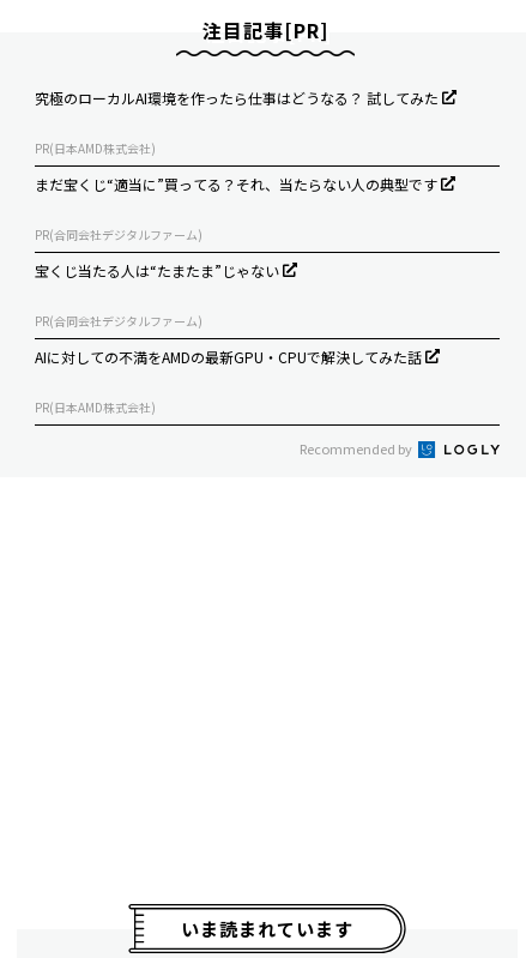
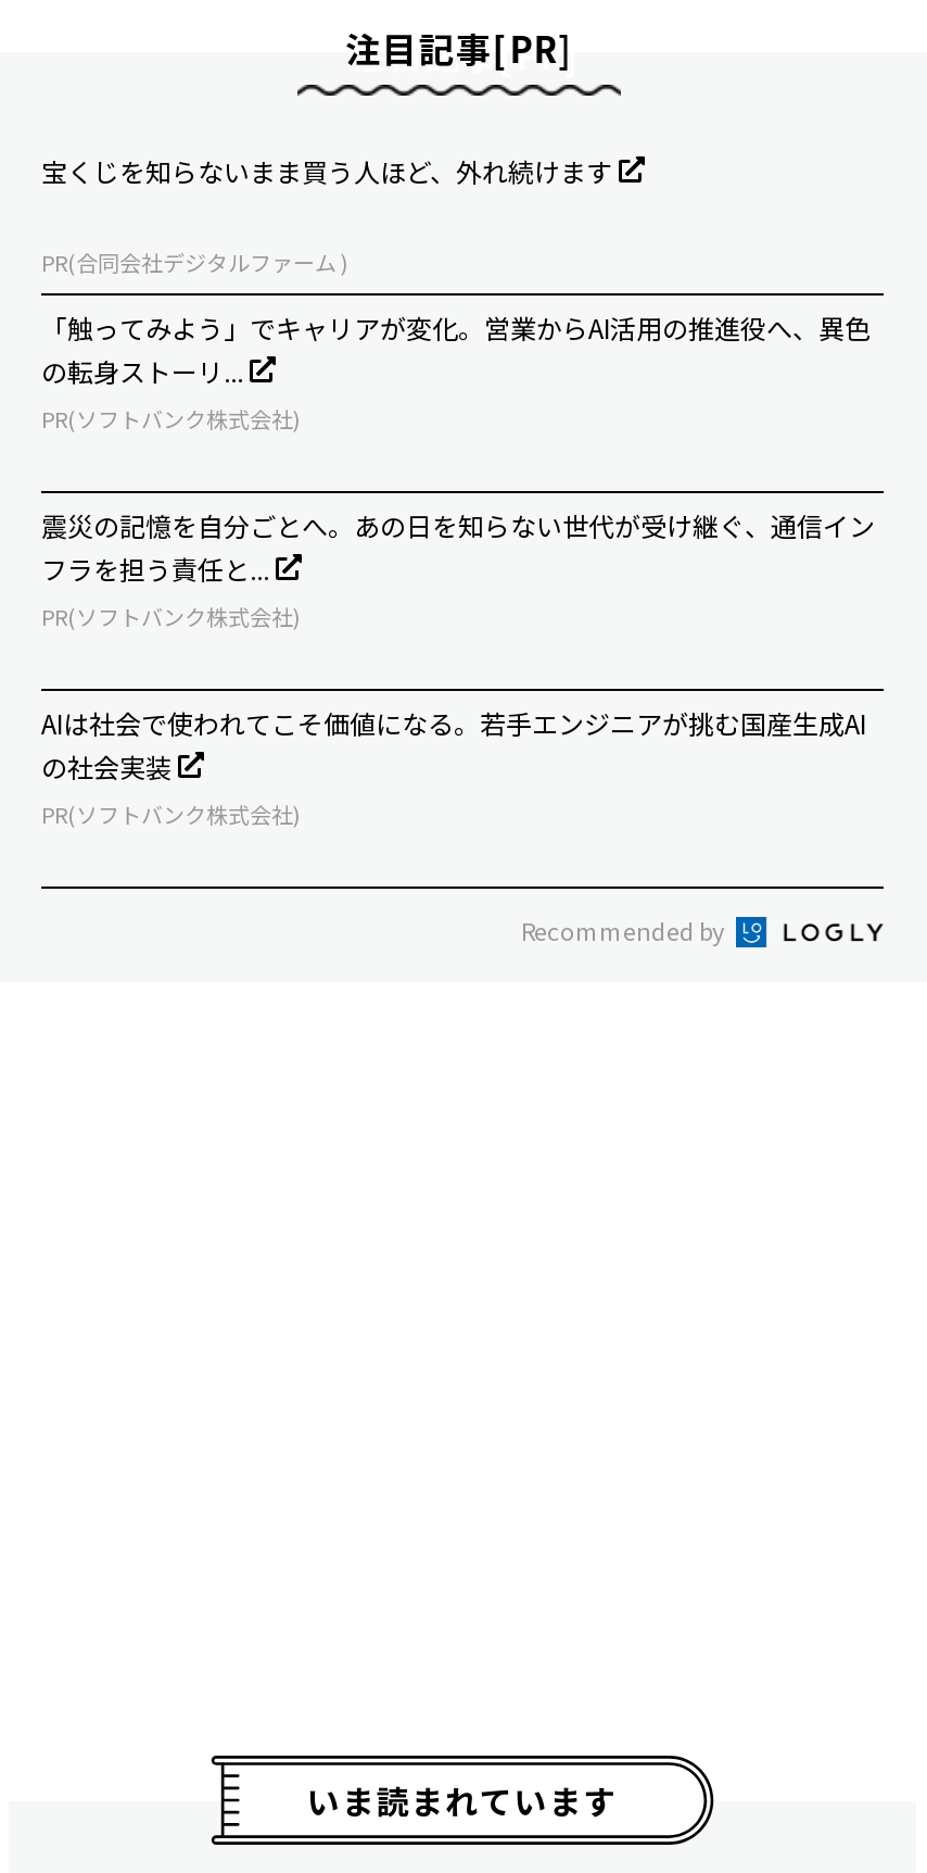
[35,88,442,416] 究極のローカルAI環境を作ったら仕事はどうなる？ 試してみた | PR(日本AMD株式会社) | まだ宝くじ“適当に”買ってる？それ、当たらない人の典型です | PR(合同会社デジタルファーム) | 宝くじ当たる人は“たまたま”じゃない | PR(合同会社デジタルファーム) | AIに対しての不満をAMDの最新GPU・CPUで解決してみた話 | PR(日本AMD株式会社) -> [41,152,875,830] 宝くじを知らないまま買う人ほど、外れ続けます | PR(合同会社デジタルファーム ) | 「触ってみよう」でキャリアが変化。営業からAI活用の推進役へ、異色 | の転身ストーリ... | PR(ソフトバンク株式会社) | 震災の記憶を自分ごとへ。あの日を知らない世代が受け継ぐ、通信イン | フラを担う責任と... | PR(ソフトバンク株式会社) | AIは社会で使われてこそ価値になる。若手エンジニアが挑む国産生成AI | の社会実装 | PR(ソフトバンク株式会社)

